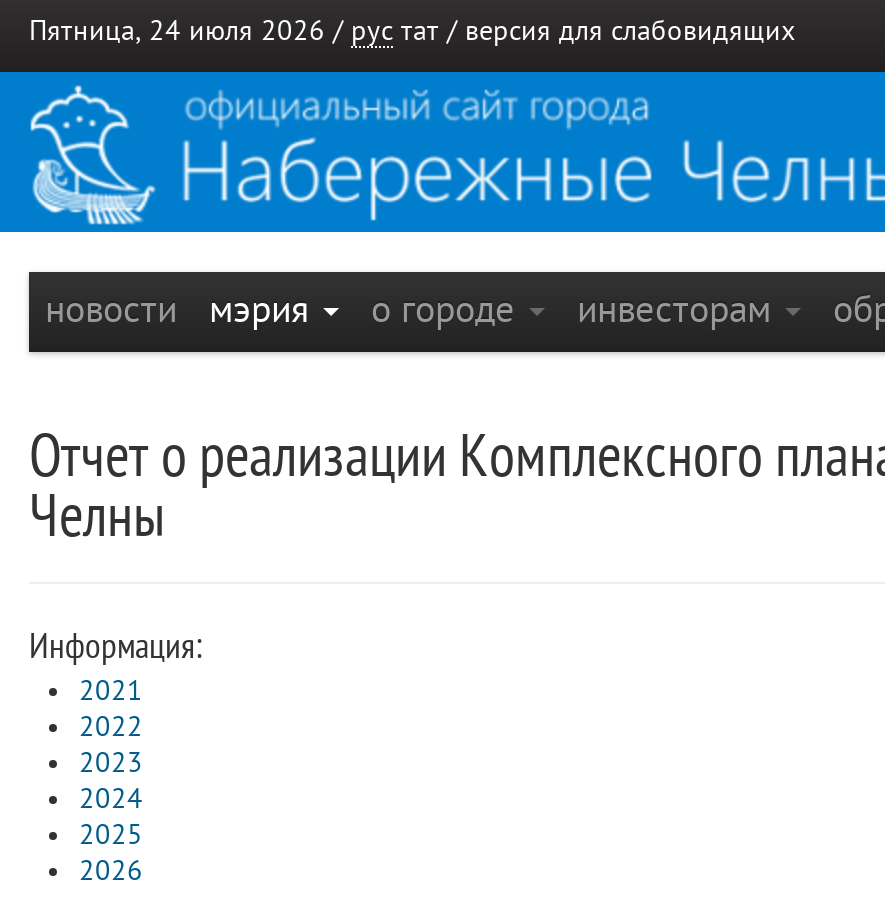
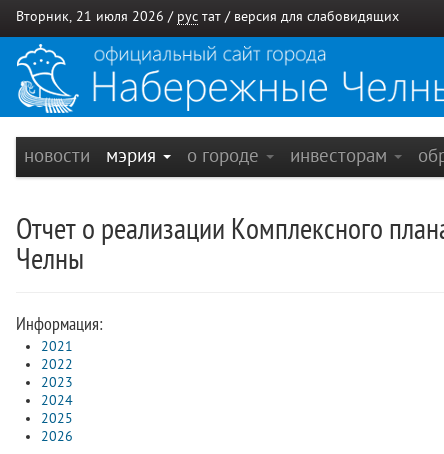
[29,16,795,46] Пятница, 24 июля 2026 / рус тат / версия для слабовидящих -> [16,9,399,24] Вторник, 21 июля 2026 / рус тат / версия для слабовидящих

